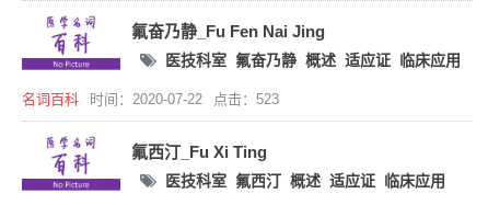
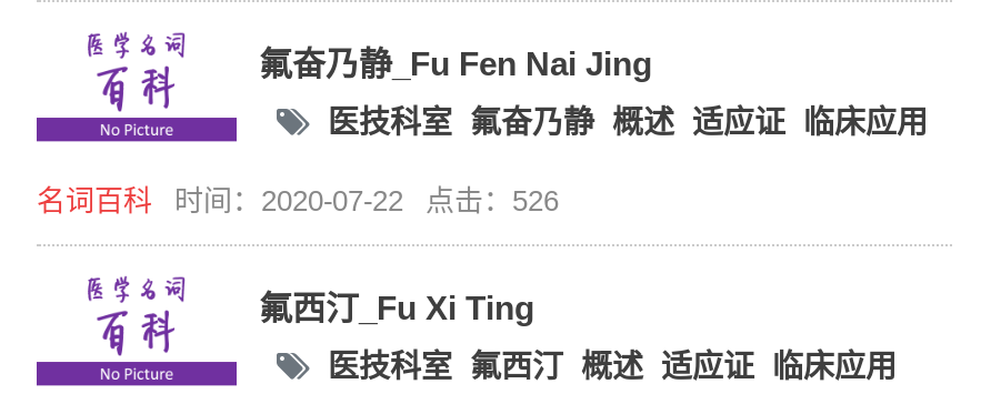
[22,91,279,107] 名词百科 时间：2020-07-22 点击：523 -> [37,184,559,218] 名词百科 时间：2020-07-22 点击：526

